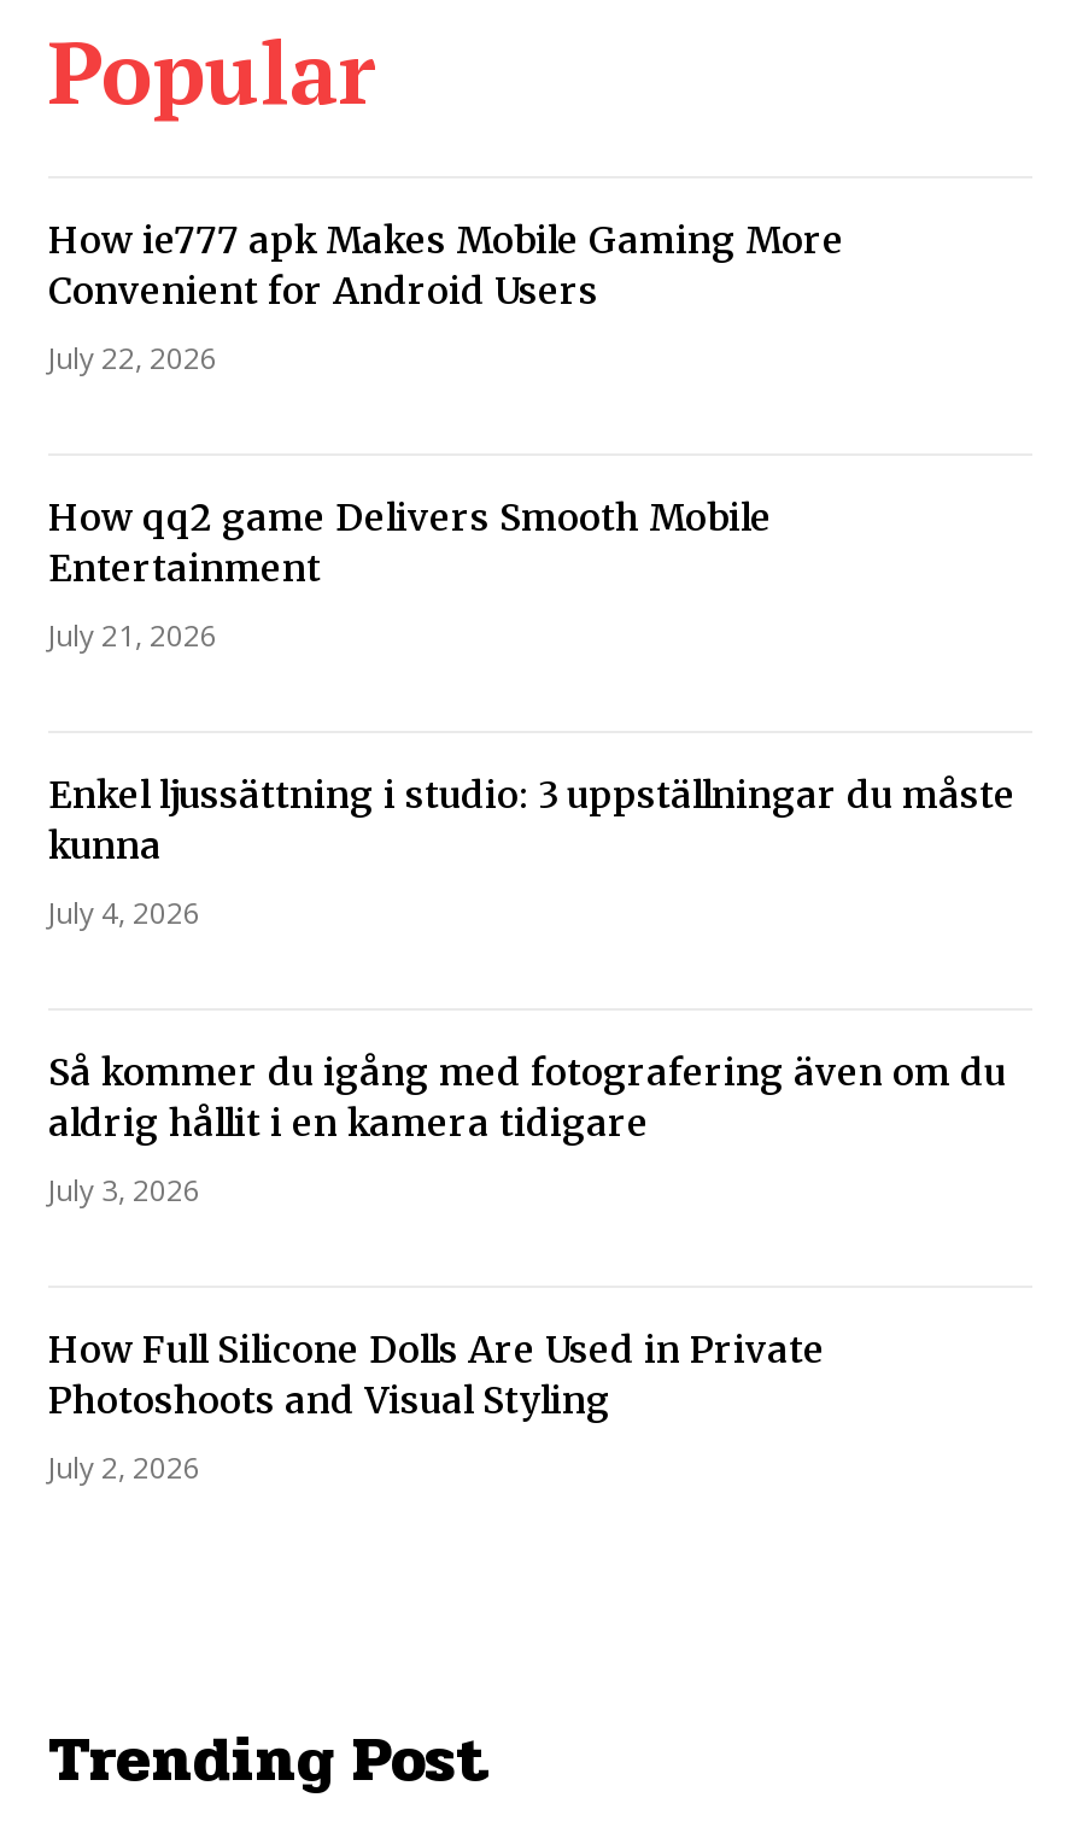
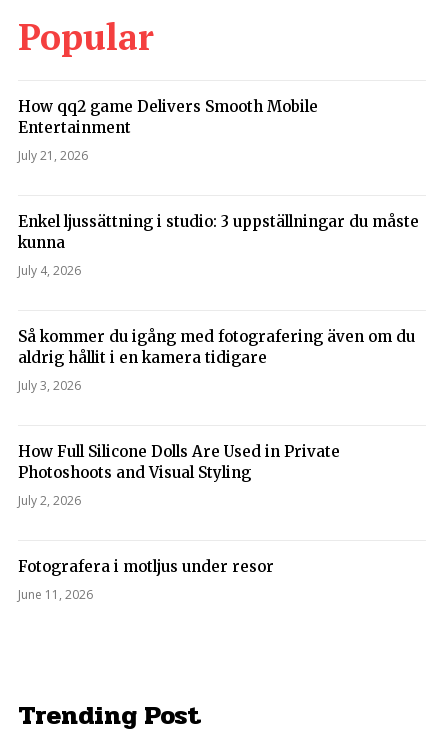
[48,216,844,378] How ie777 apk Makes Mobile Gaming More | Convenient for Android Users | July 22, 2026 -> none
moved [48,493,1015,1487] -> [18,97,419,509]: How qq2 game Delivers Smooth Mobile | Entertainment | July 21, 2026 | ... | Photoshoots and Visual Styling | July 2, 2026
none -> [18,557,274,603] Fotografera i motljus under resor | June 11, 2026

